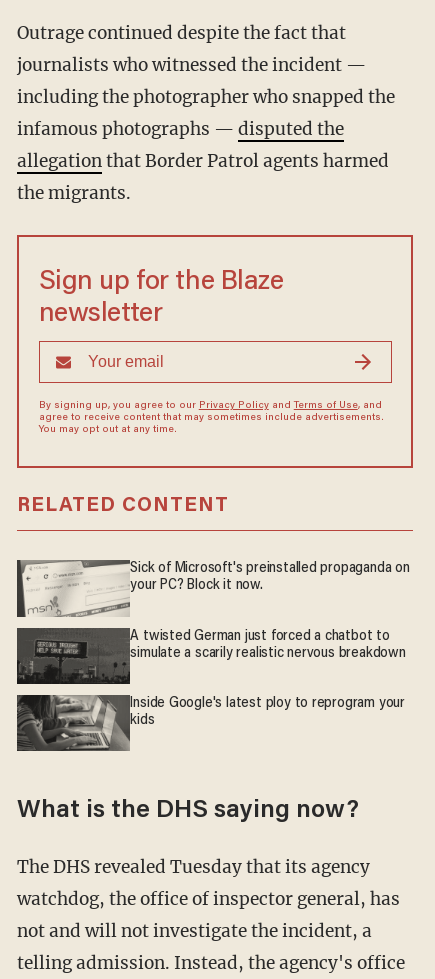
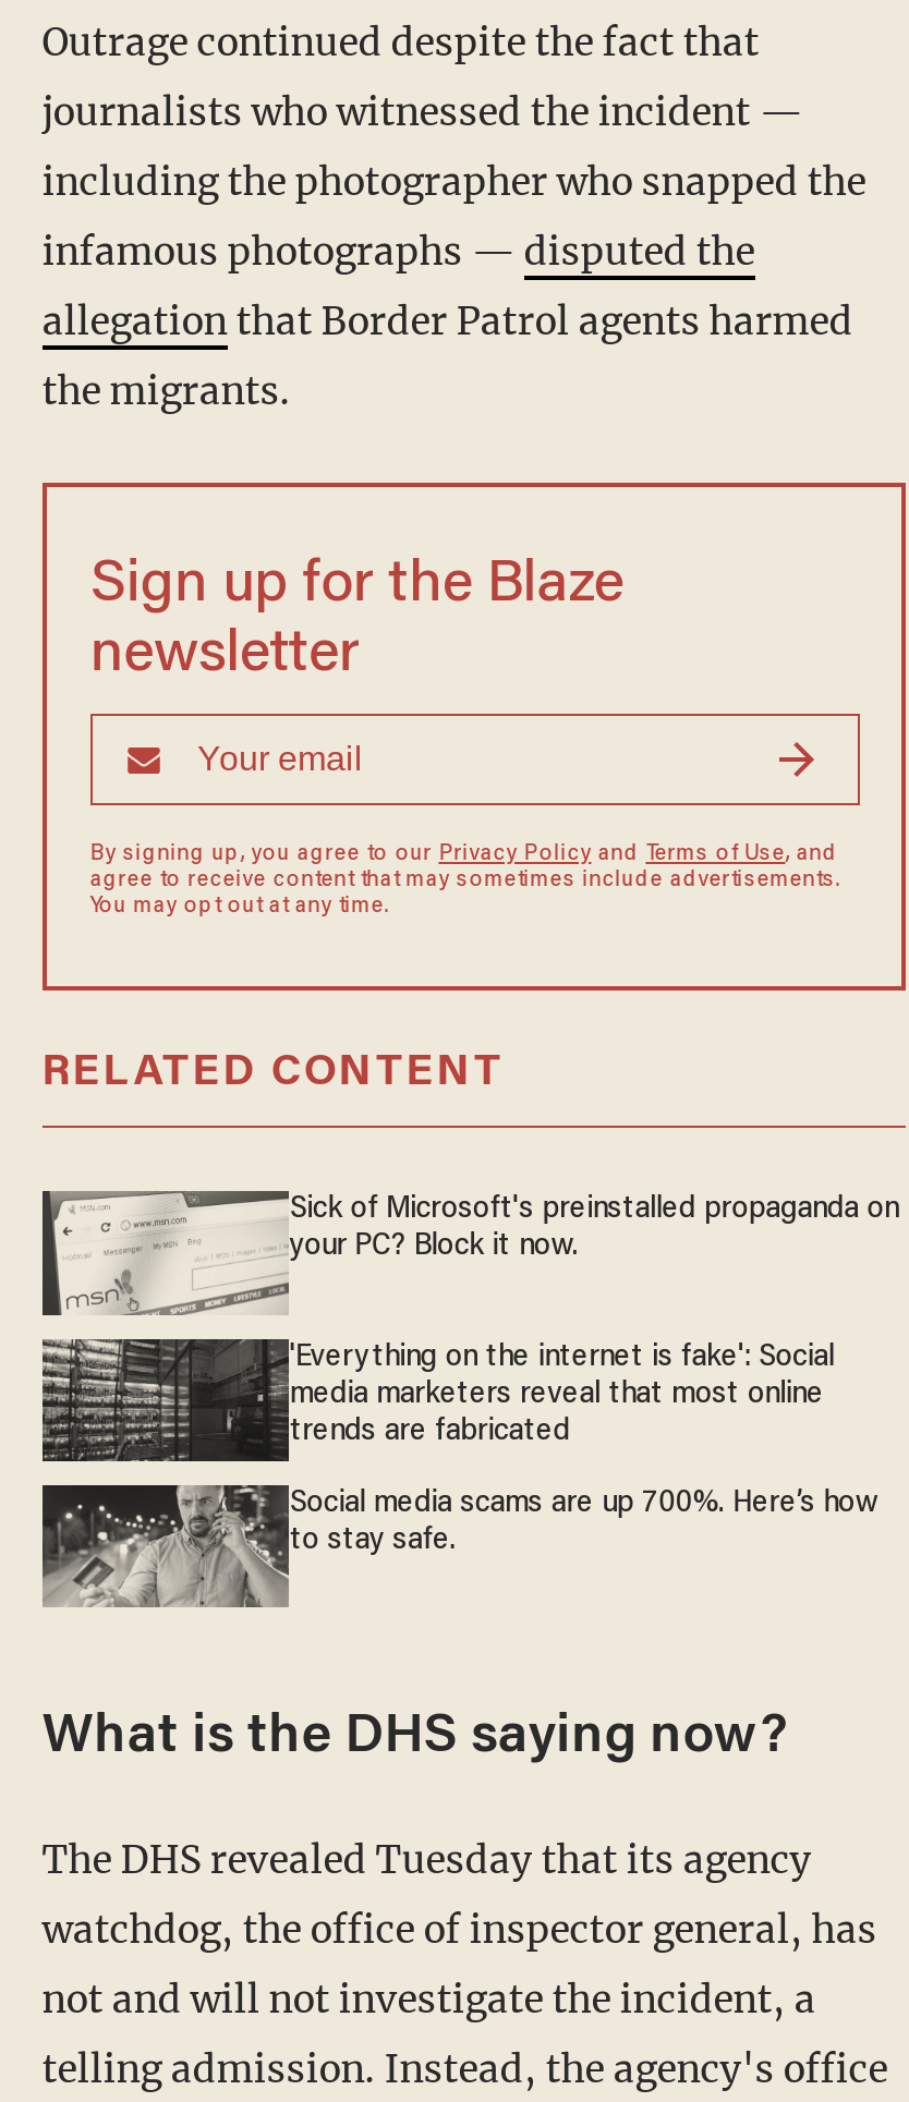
[16,628,406,685] [image] | A twisted German just forced a chatbot to | simulate a scarily realistic nervous breakdown -> [40,1339,834,1463] [image] | 'Everything on the internet is fake': Social | media marketers reveal that most online | trends are fabricated
[17,694,405,752] [image] | Inside Google's latest ploy to reprogram your | kids -> [43,1485,879,1607] [image] | Social media scams are up 700%. Here’s how | to stay safe.

